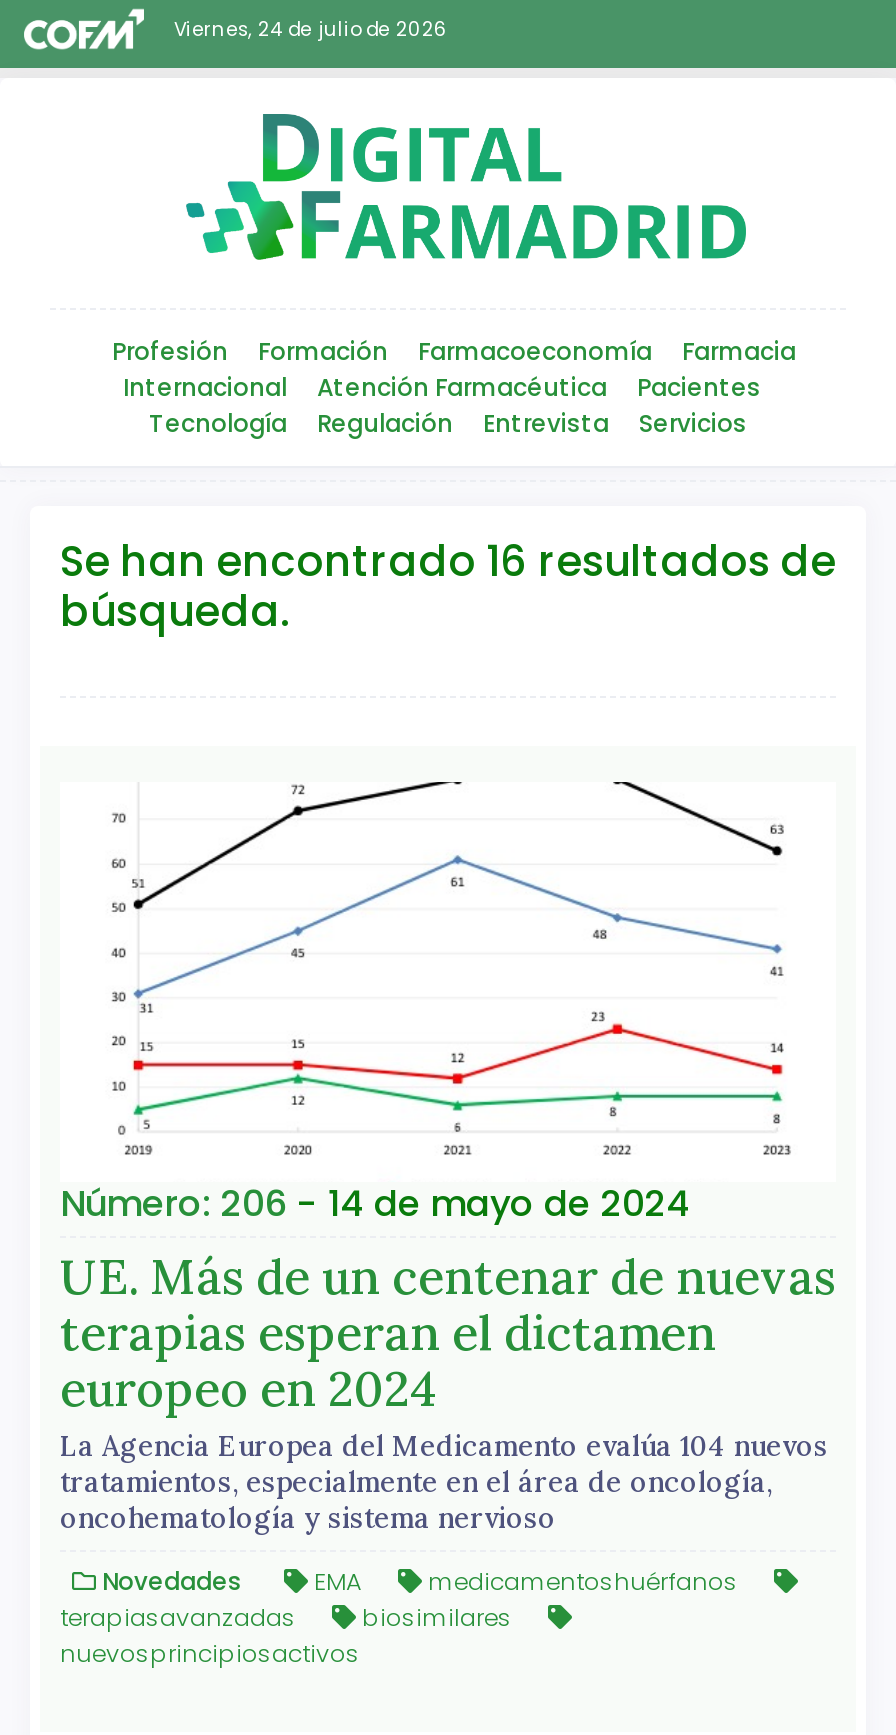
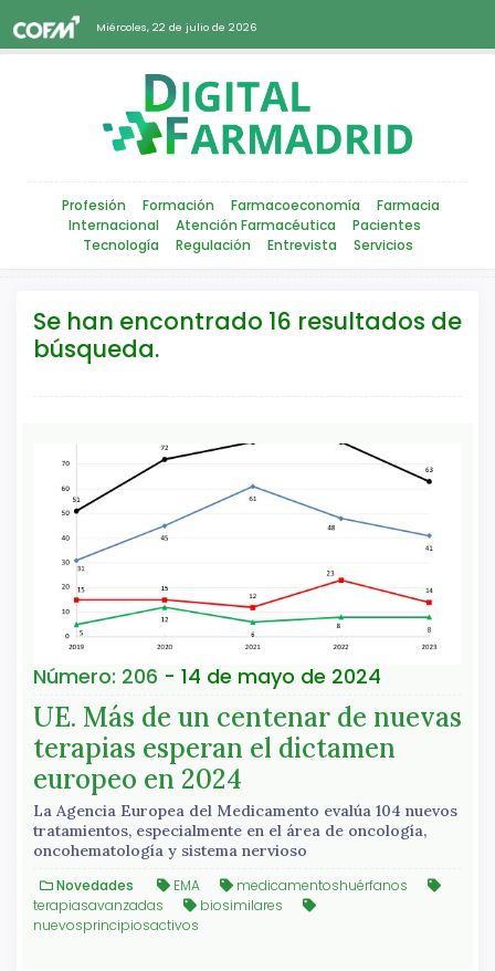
[174,16,448,42] Viernes, 24 de julio de 2026 -> [96,20,257,34] Miércoles, 22 de julio de 2026

